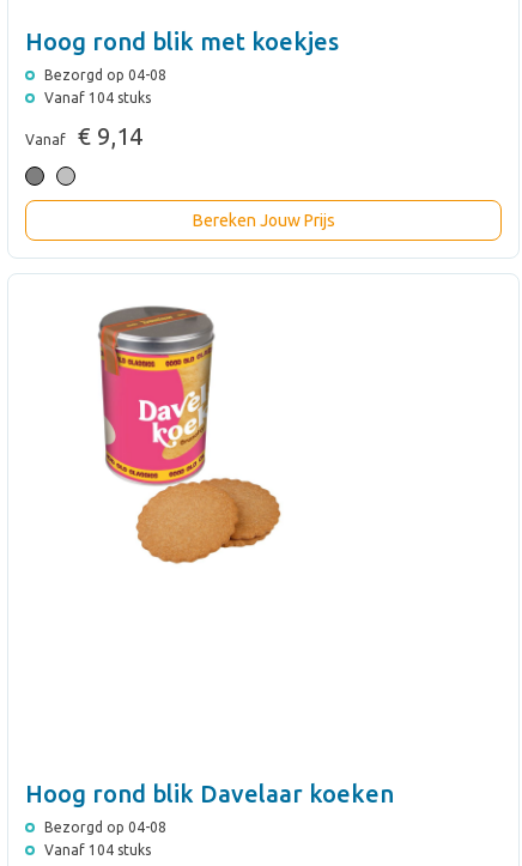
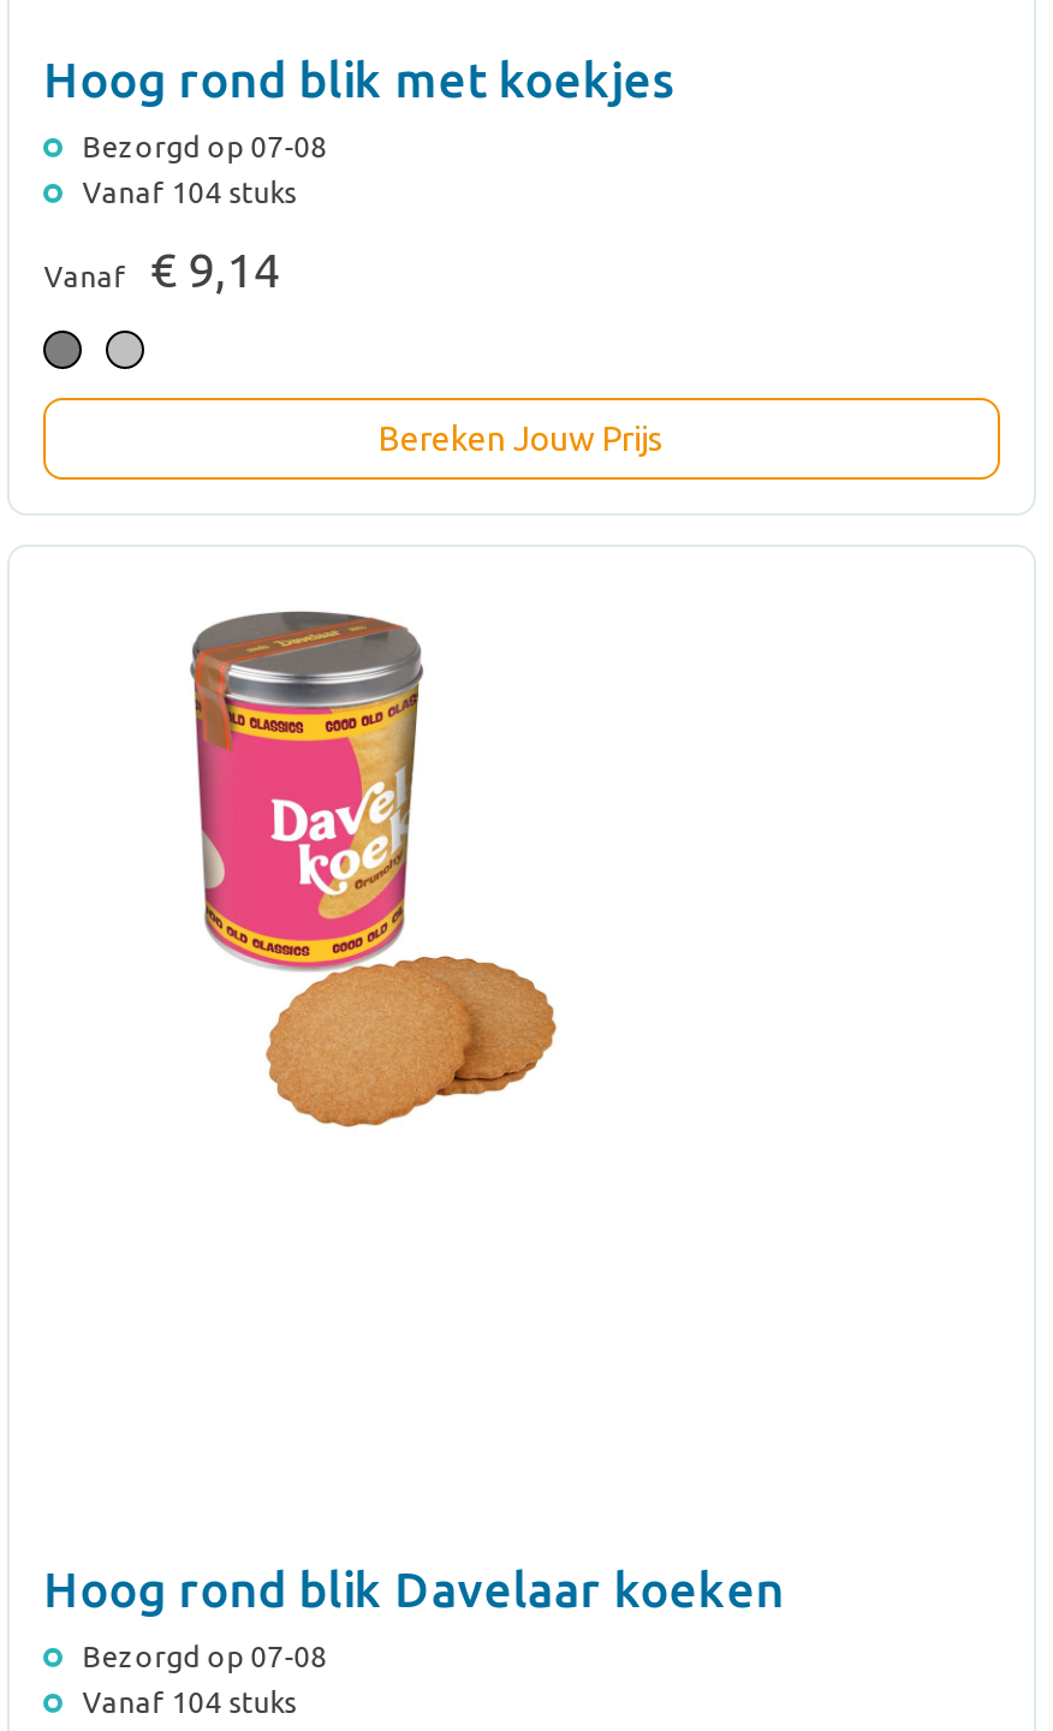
[45,67,167,82] Bezorgd op 04-08 -> [82,130,327,161] Bezorgd op 07-08
[45,819,167,835] Bezorgd op 04-08 -> [82,1641,327,1672] Bezorgd op 07-08

